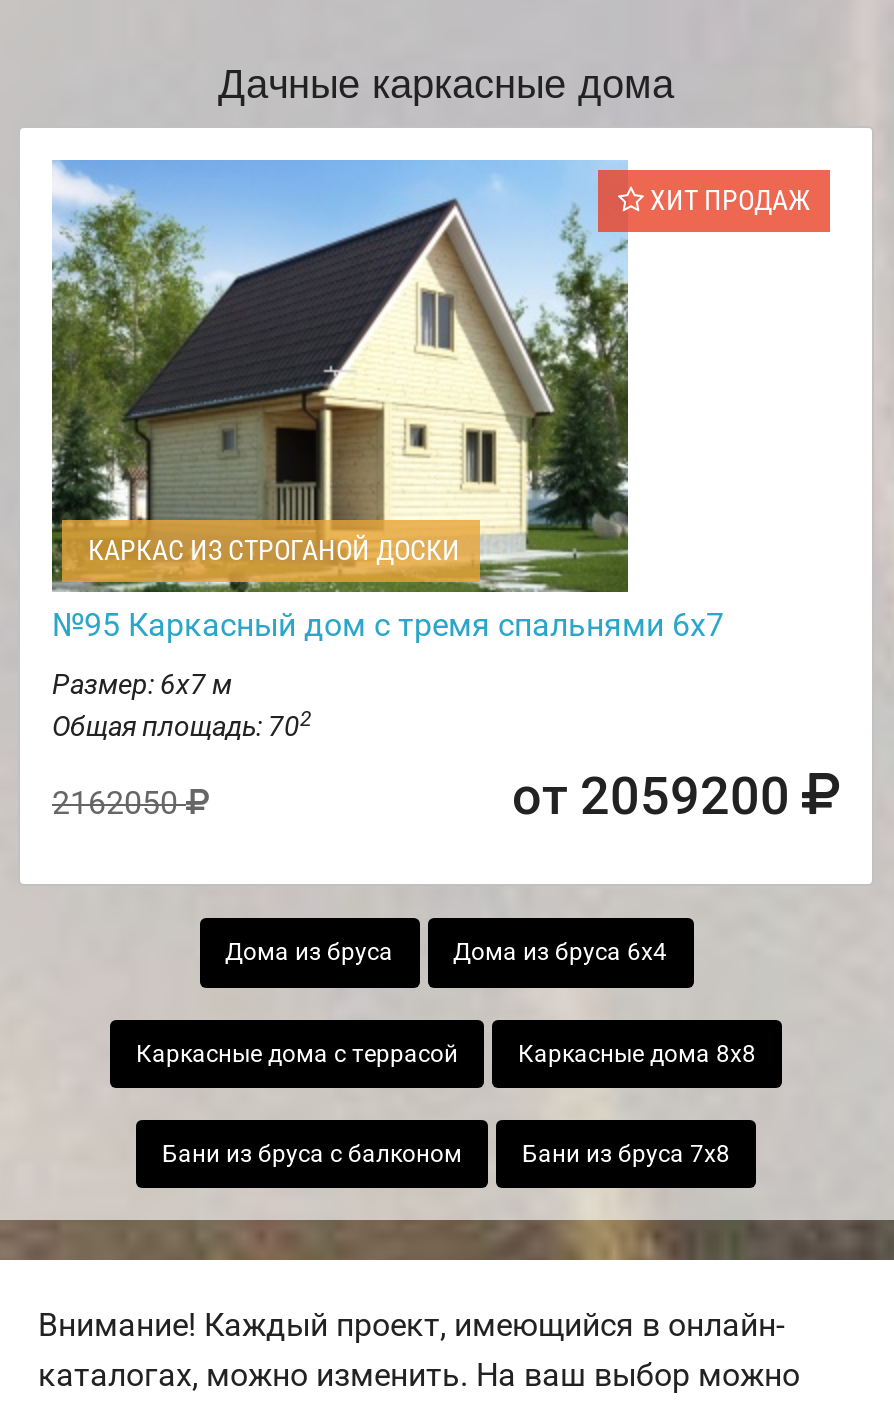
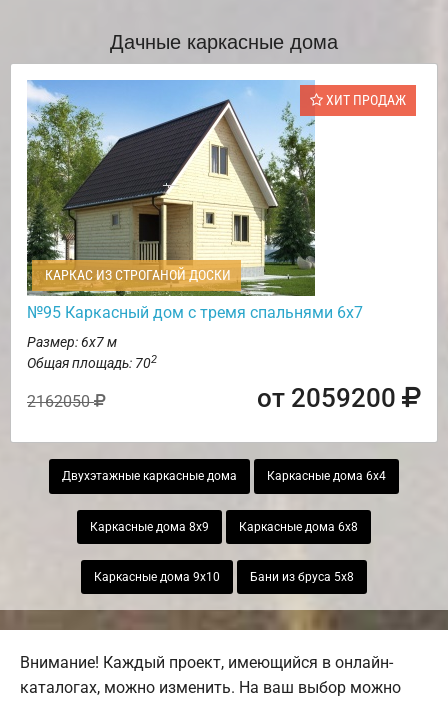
[225,939,667,967] Дома из бруса | Дома из бруса 6х4 -> [62,469,386,483] Двухэтажные каркасные дома | Каркасные дома 6х4
[136,1039,756,1067] Каркасные дома с террасой | Каркасные дома 8х8 -> [90,520,358,534] Каркасные дома 8х9 | Каркасные дома 6х8
[162,1140,730,1168] Бани из бруса с балконом | Бани из бруса 7х8 -> [94,570,354,584] Каркасные дома 9х10 | Бани из бруса 5х8

